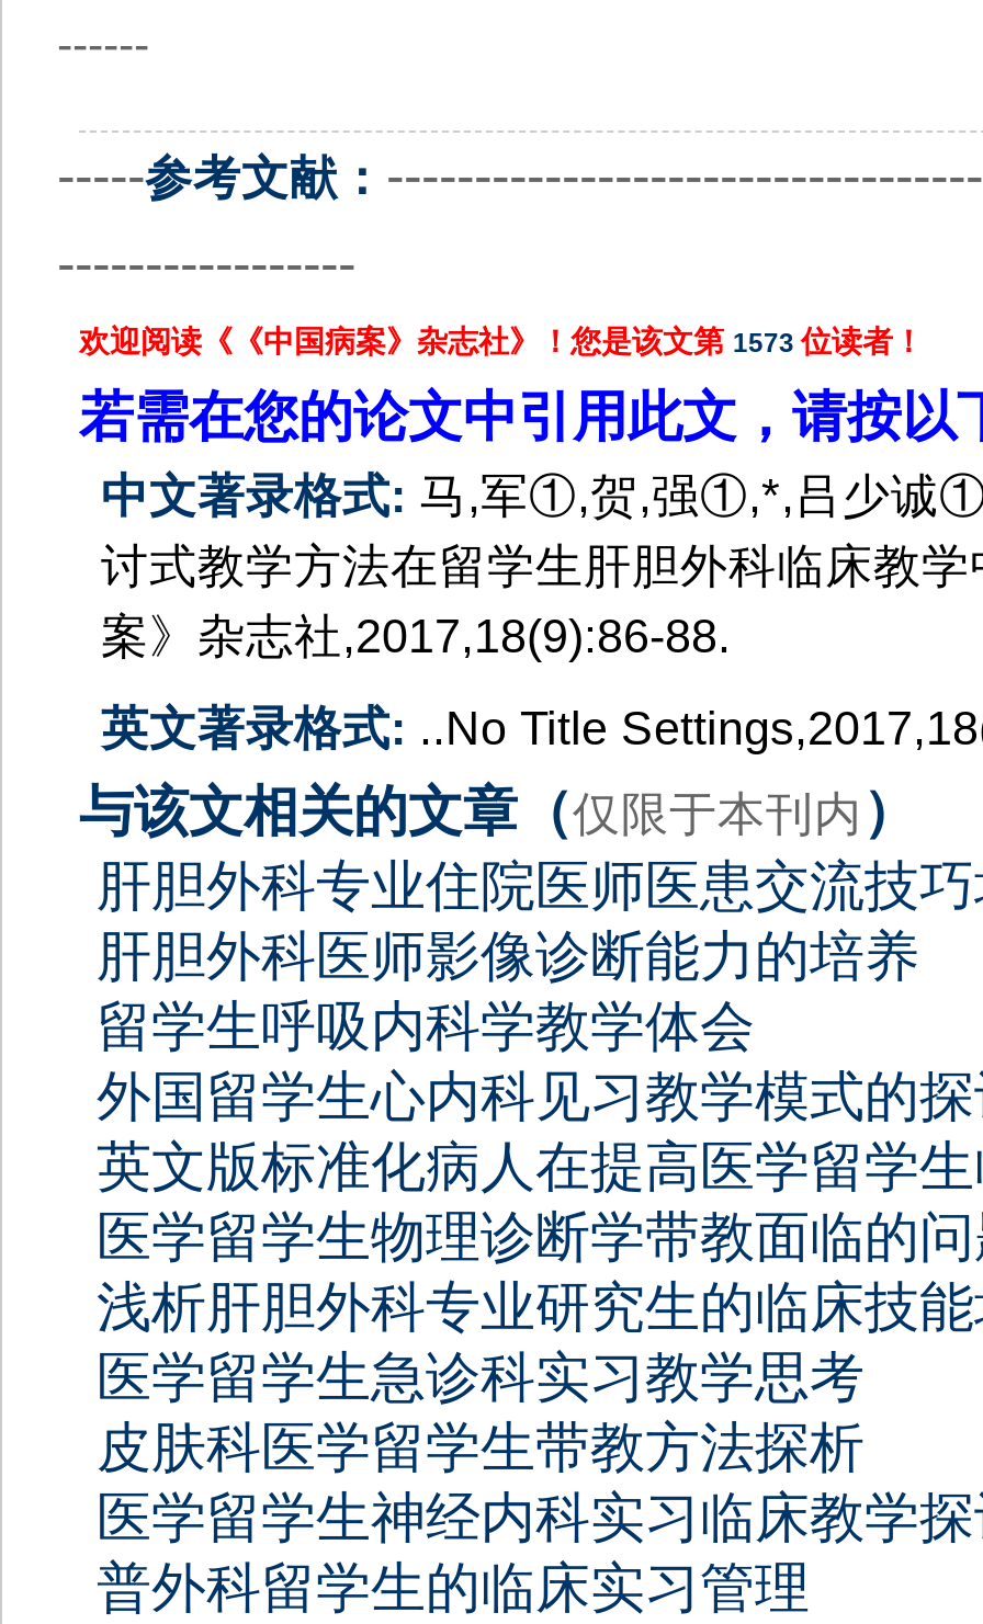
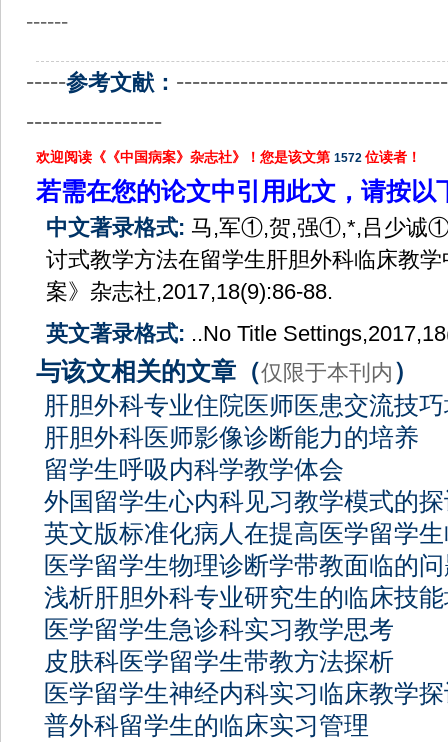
[79,323,924,359] 欢迎阅读《《中国病案》杂志社》！您是该文第1573位读者！ -> [36,149,421,165] 欢迎阅读《《中国病案》杂志社》！您是该文第1572位读者！

